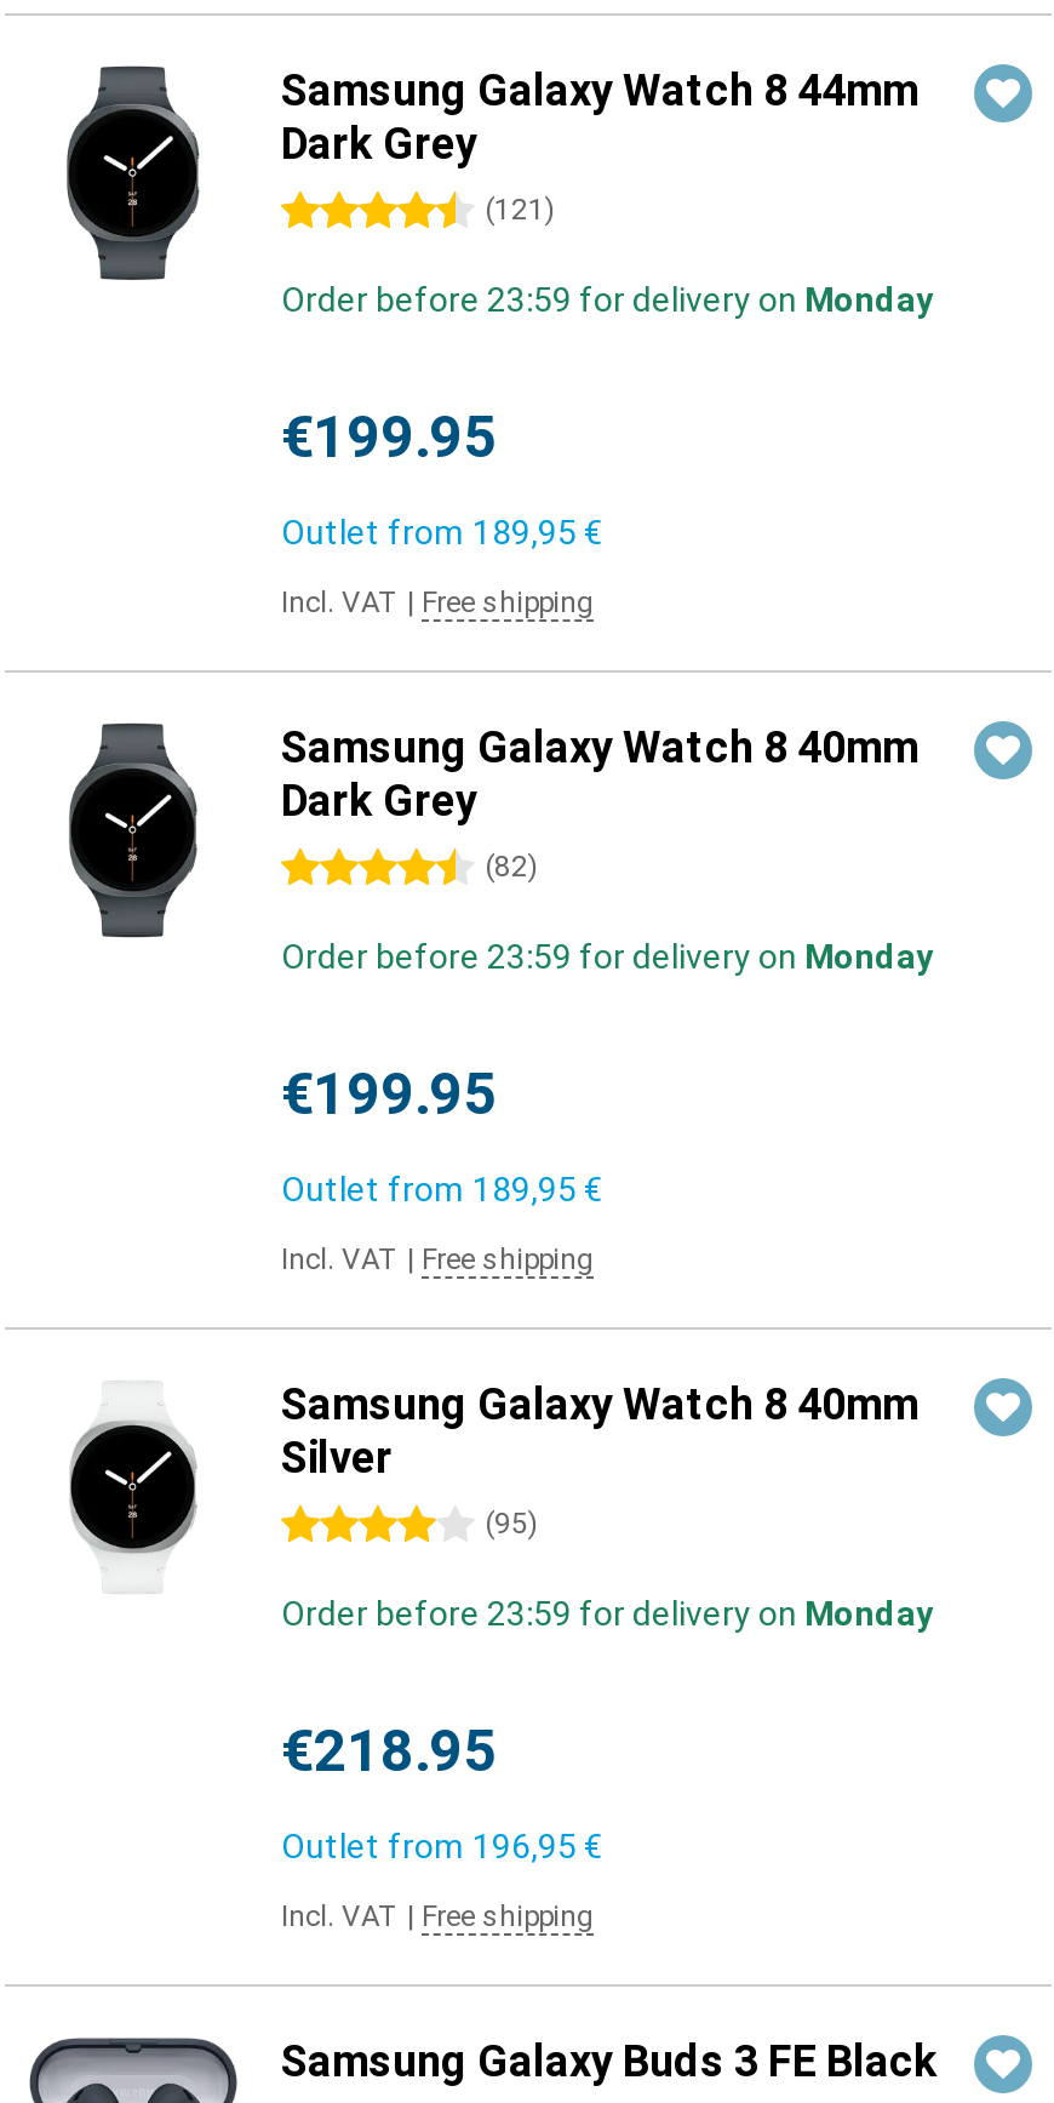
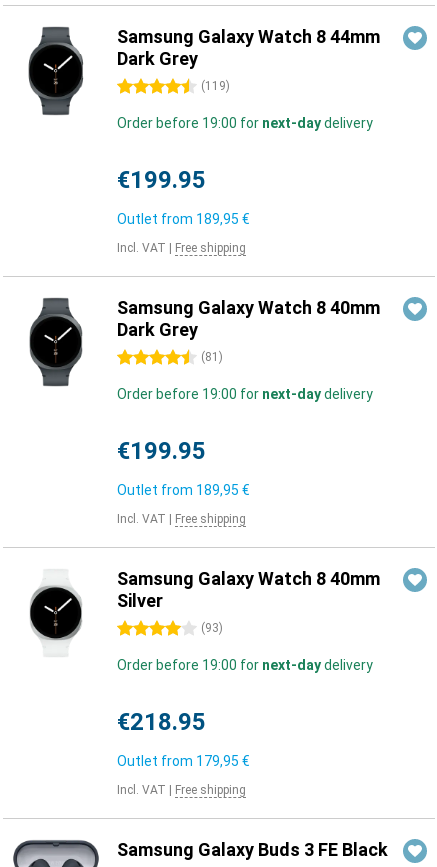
[485,193,555,227] (121) -> [201,79,230,93] (119)
[281,280,933,319] Order before 23:59 for delivery on Monday -> [117,115,373,131] Order before 19:00 for next-day delivery
[485,850,538,884] (82) -> [201,350,223,364] (81)
[281,937,933,976] Order before 23:59 for delivery on Monday -> [117,386,373,402] Order before 19:00 for next-day delivery
[485,1507,538,1541] (95) -> [201,621,223,635] (93)
[281,1594,933,1633] Order before 23:59 for delivery on Monday -> [117,657,373,673] Order before 19:00 for next-day delivery
[281,1827,603,1865] Outlet from 196,95 € -> [117,753,250,769] Outlet from 179,95 €

